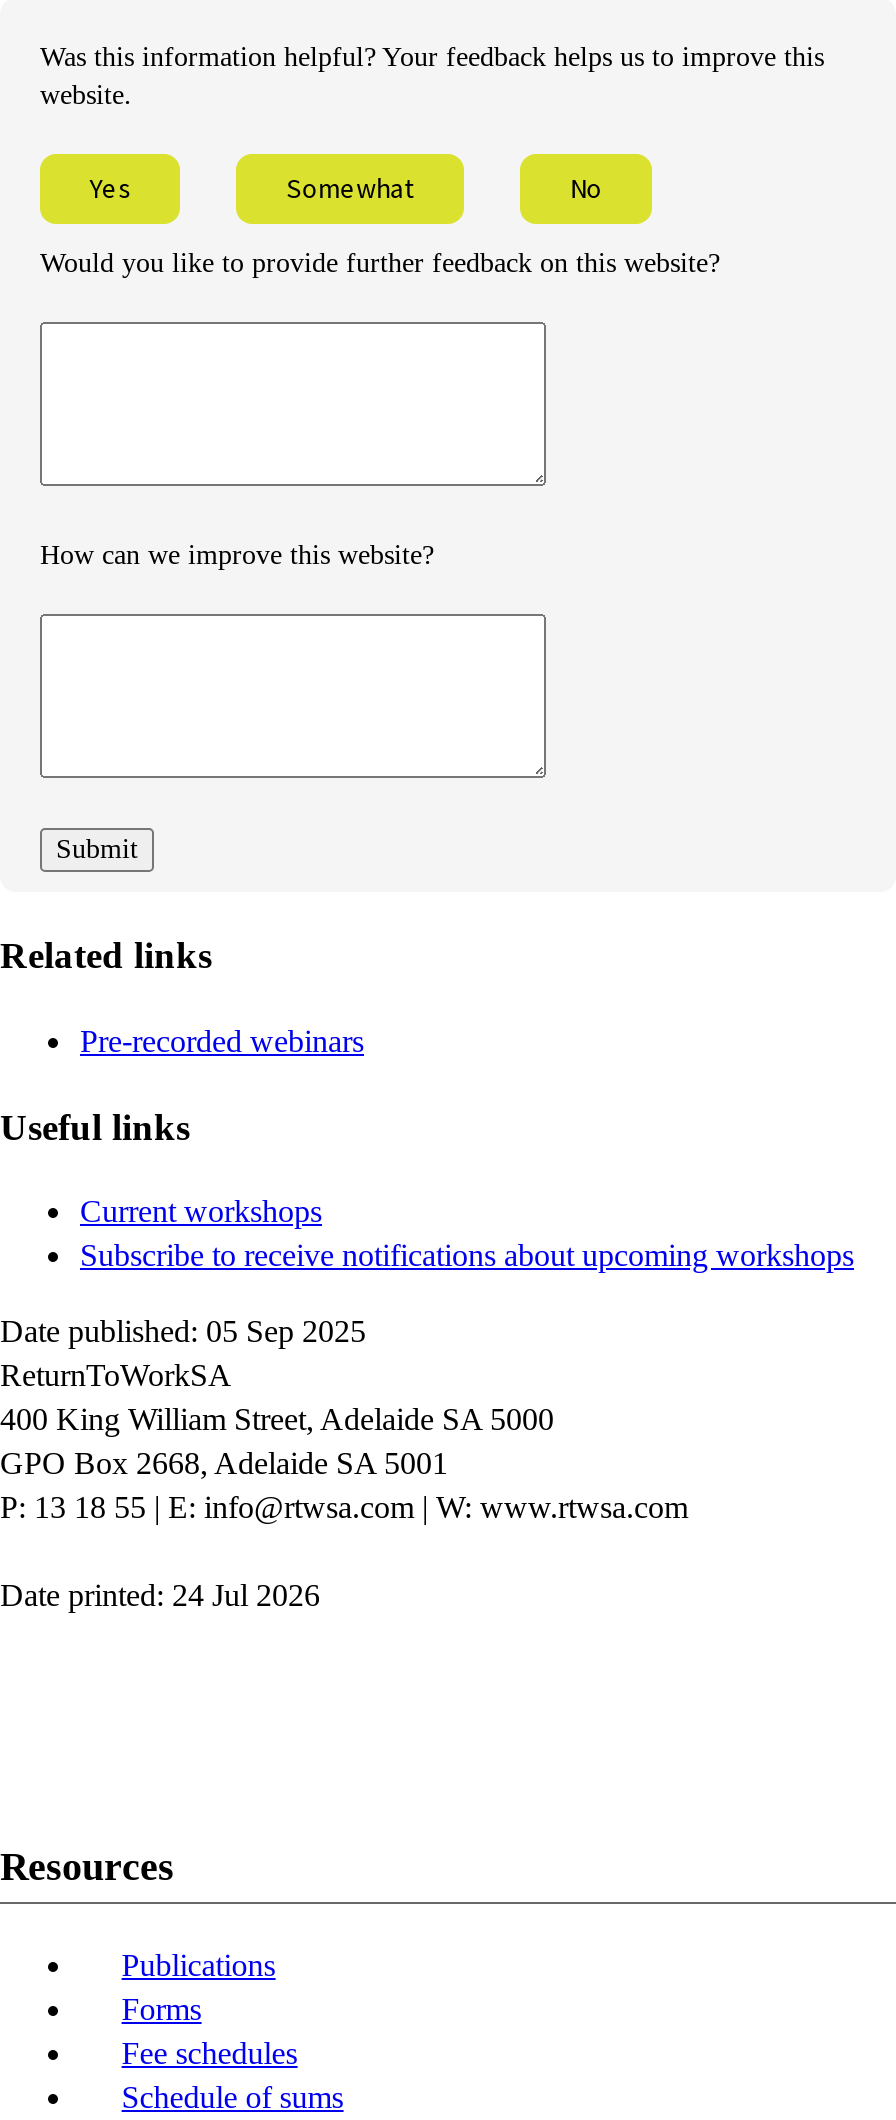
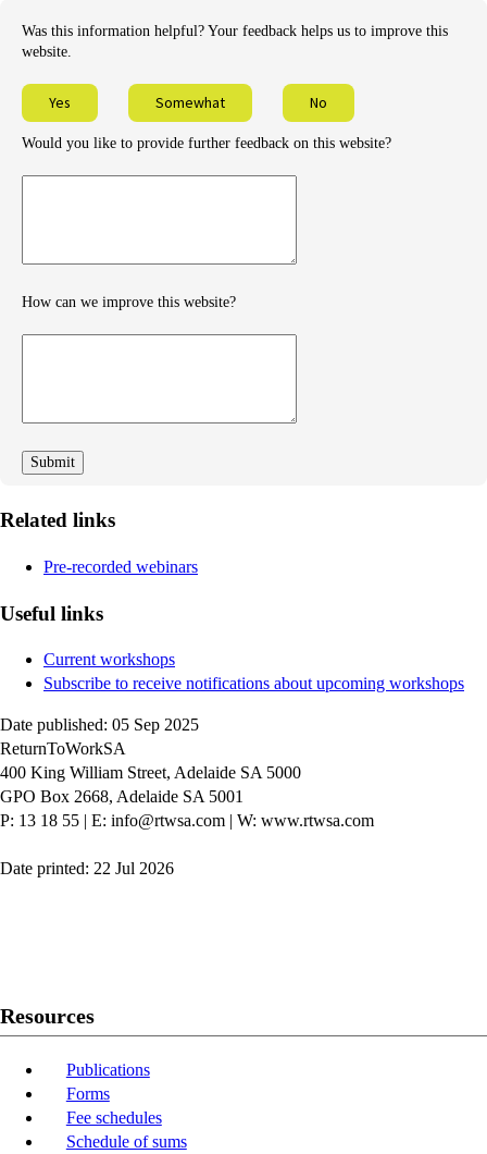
[0,1579,320,1613] Date printed: 24 Jul 2026 -> [0,859,174,878] Date printed: 22 Jul 2026

